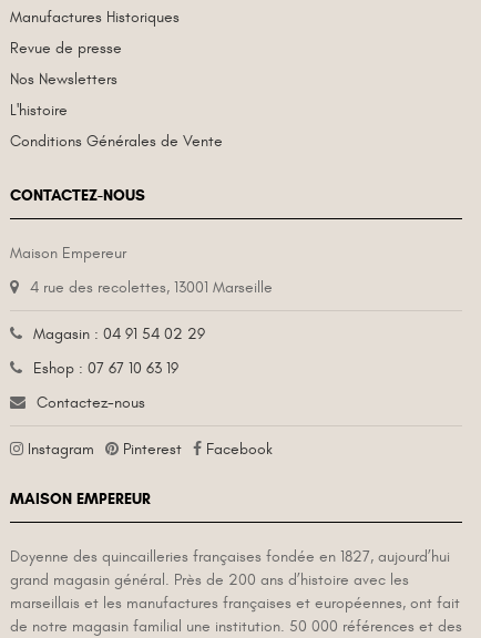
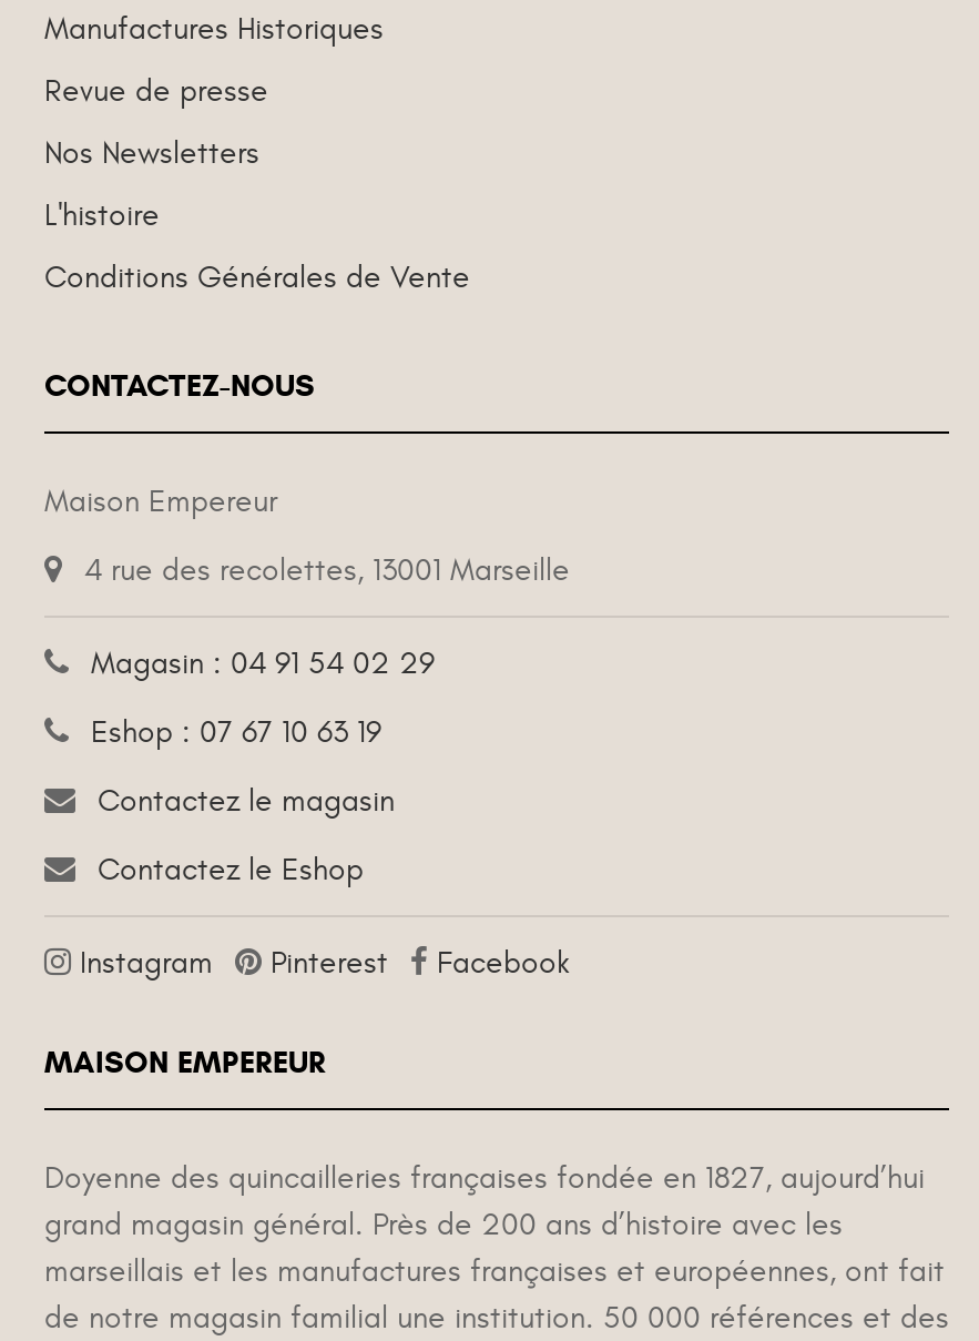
[37,393,145,412] Contactez-nous -> [98,782,395,888] Contactez le magasin | Contactez le Eshop

